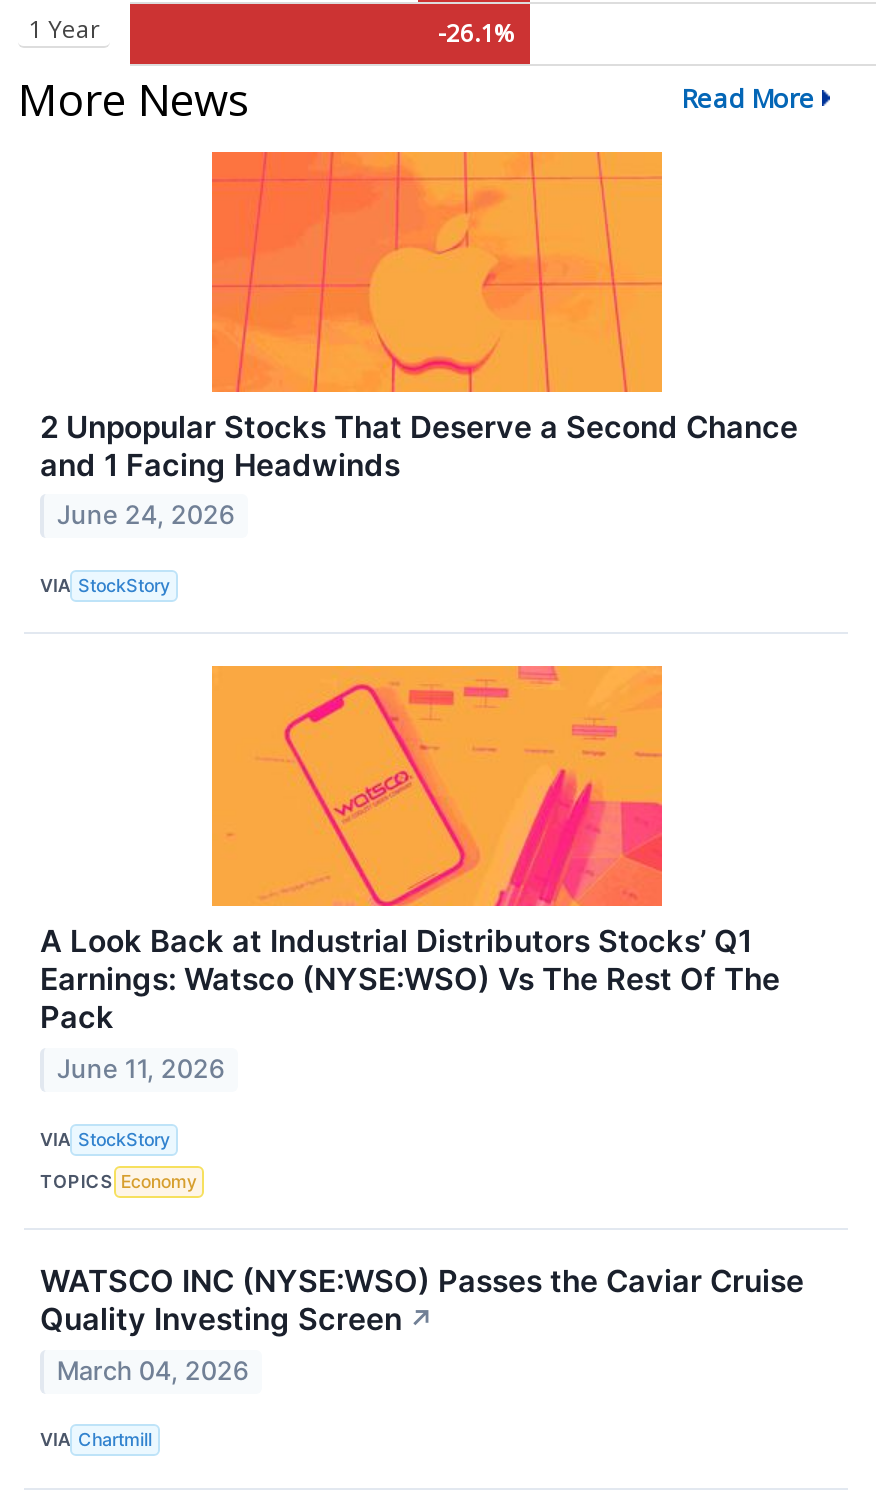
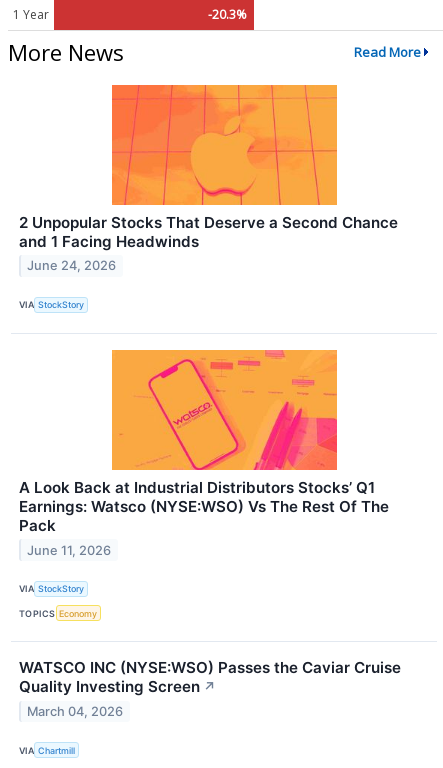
[438,16,516,50] -26.1% -> [208,6,247,23] -20.3%

